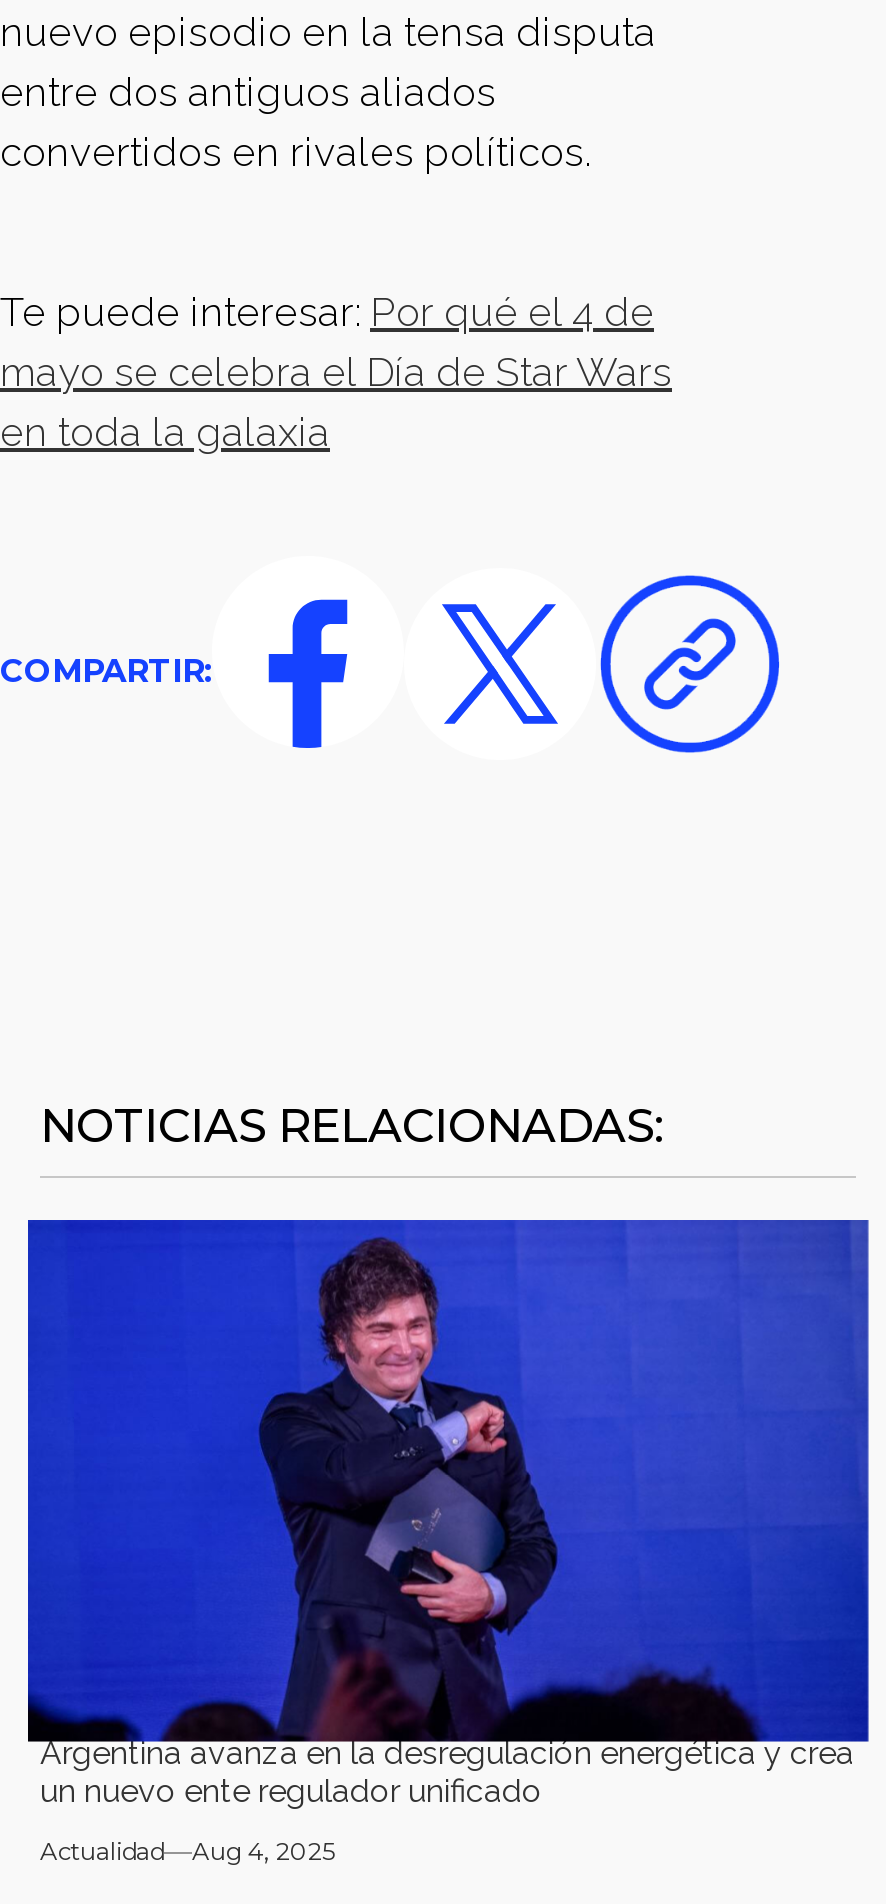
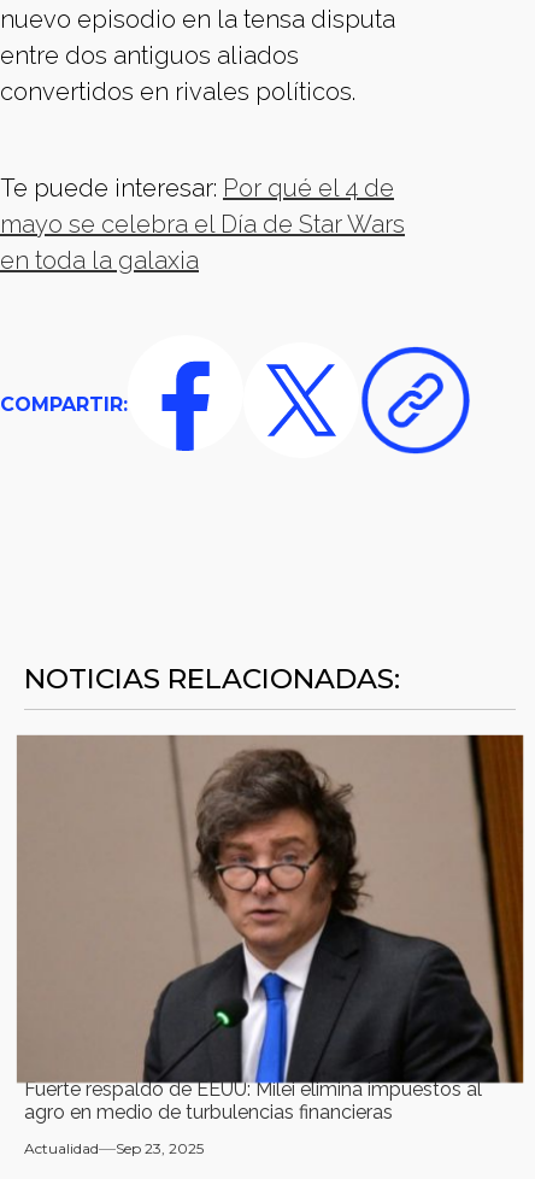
[26,1218,870,1811] [image] | Argentina avanza en la desregulación energética y crea | un nuevo ente regulador unificado -> [16,734,524,1124] [image] | Fuerte respaldo de EEUU: Milei elimina impuestos al | agro en medio de turbulencias financieras
[40,1837,334,1867] Actualidad Aug 4, 2025 -> [24,1140,204,1158] Actualidad Sep 23, 2025

